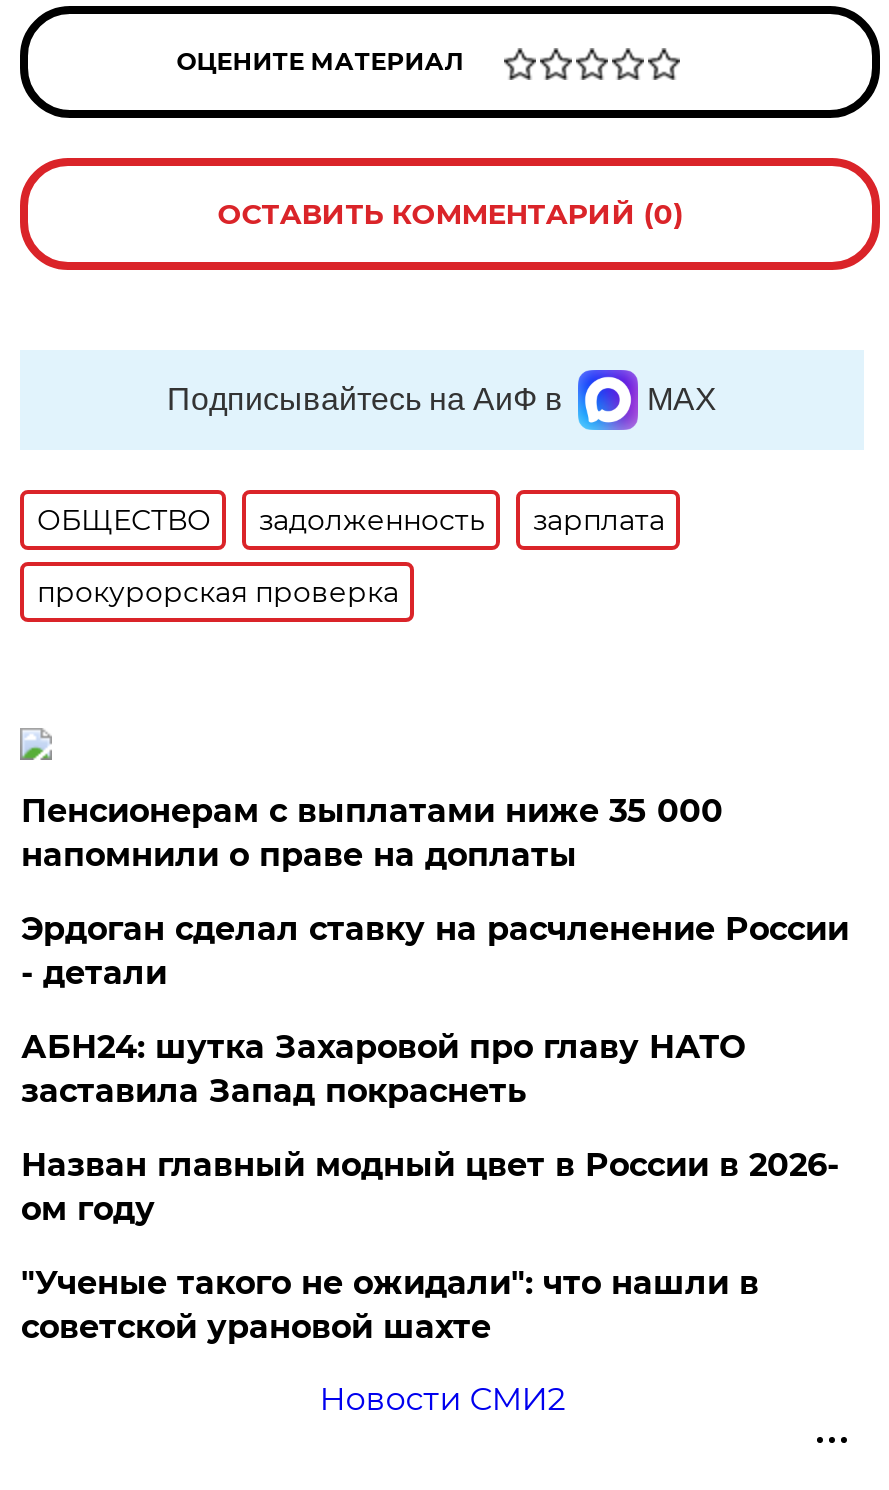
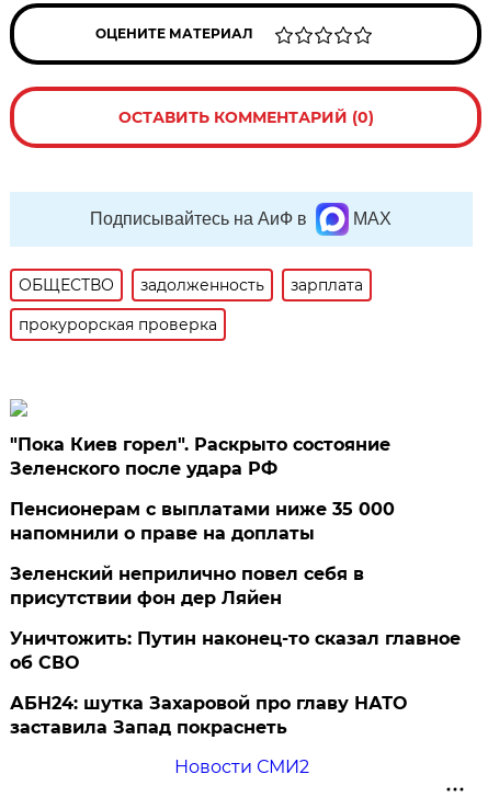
none -> [10,434,391,479] "Пока Киев горел". Раскрыто состояние | Зеленского после удара РФ
moved [21,792,723,874] -> [10,499,395,544]: Пенсионерам с выплатами ниже 35 000 | напомнили о праве на доплаты
[21,910,849,992] Эрдоган сделал ставку на расчленение России | - детали -> [10,563,461,673] Зеленский неприлично повел cебя в | присутствии фон дер Ляйен | Уничтожить: Путин наконец-то сказал главное | об СВО
moved [21,1028,745,1110] -> [10,693,407,738]: АБН24: шутка Захаровой про главу НАТО | заставила Запад покраснеть
[21,1146,839,1346] Назван главный модный цвет в России в 2026- | ом году | "Ученые такого не ожидали": что нашли в | советской урановой шахте -> none

